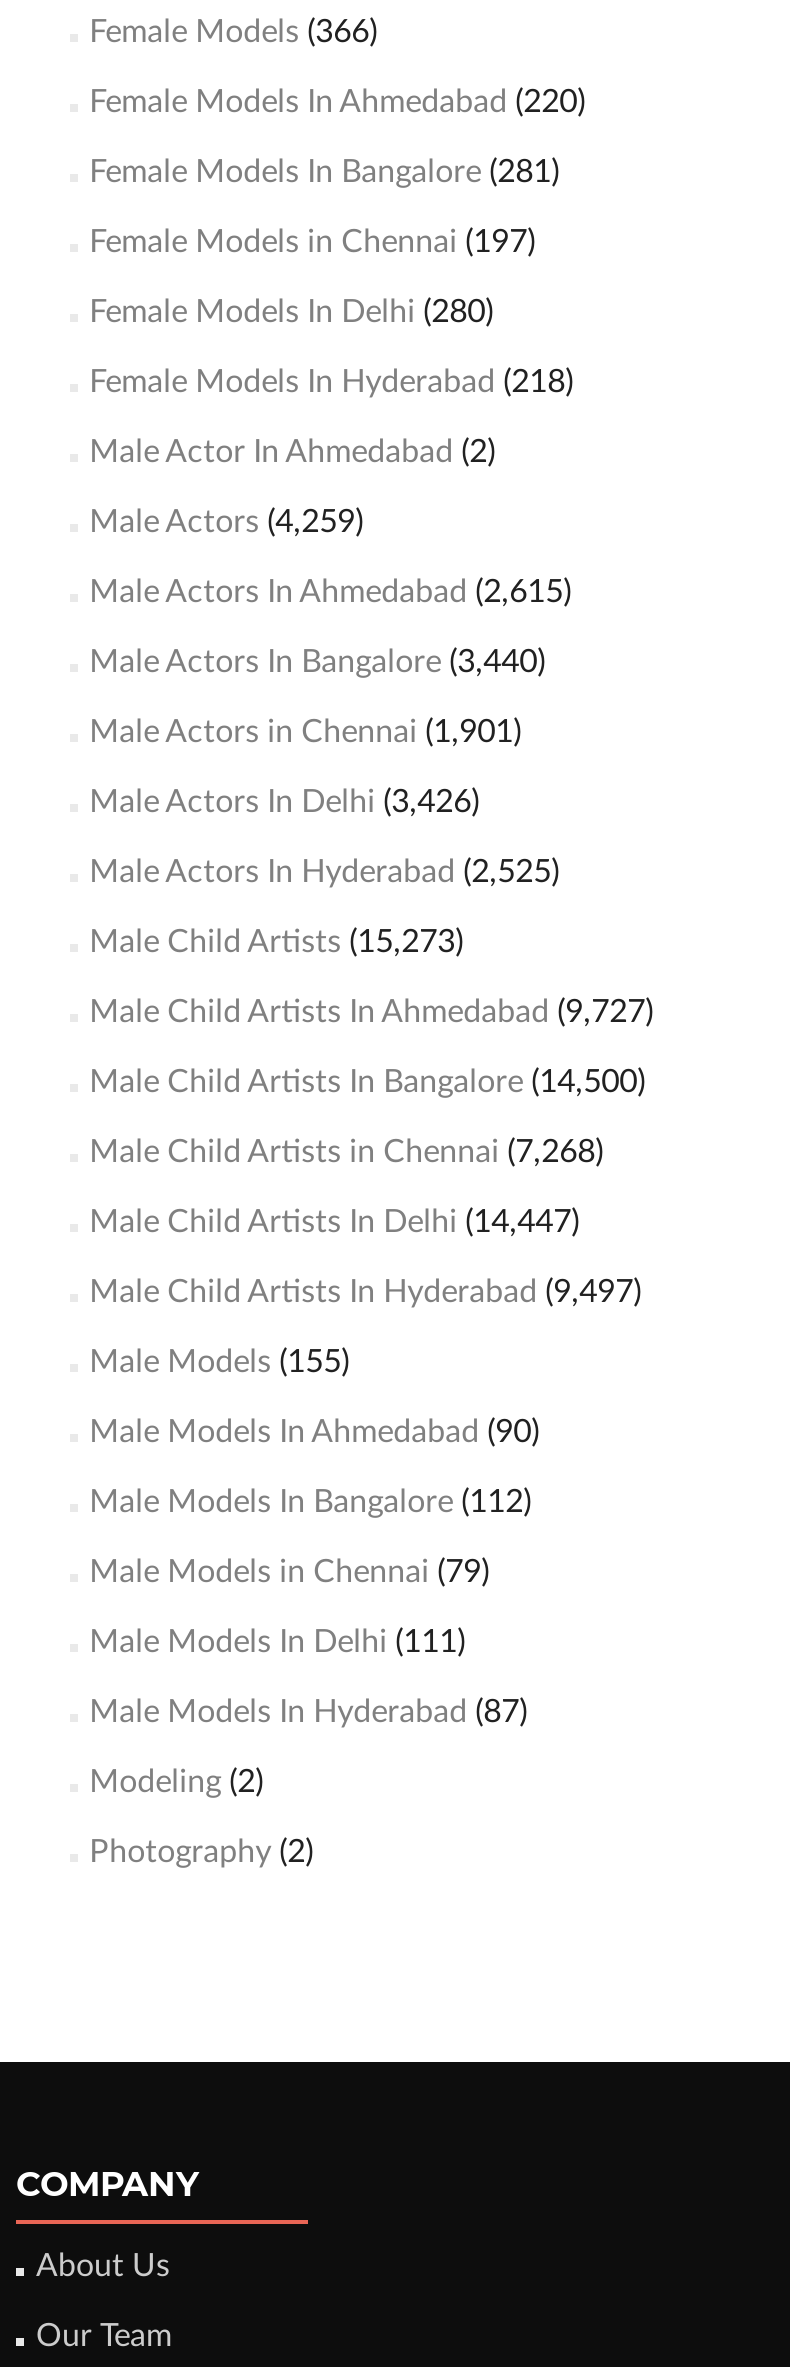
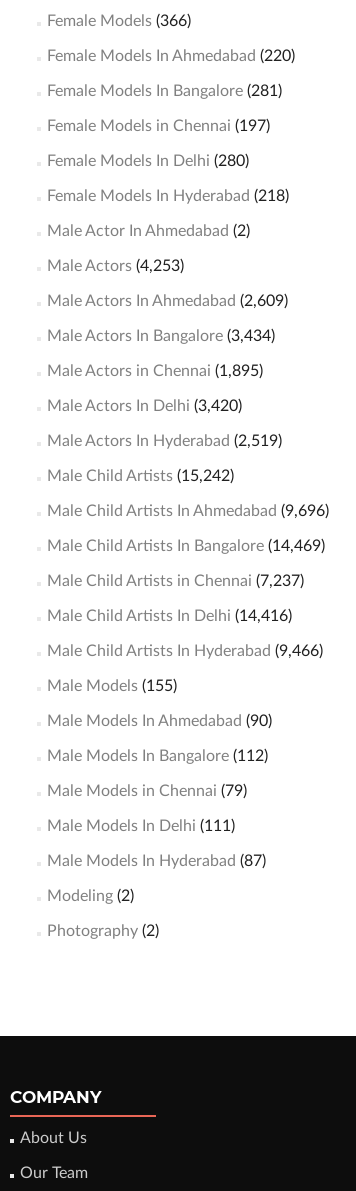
[89,506,363,538] Male Actors (4,259) -> [47,258,184,274] Male Actors (4,253)
[89,576,571,608] Male Actors In Ahmedabad (2,615) -> [47,293,288,309] Male Actors In Ahmedabad (2,609)
[89,646,545,678] Male Actors In Bangalore (3,440) -> [47,328,275,344] Male Actors In Bangalore (3,434)
[89,716,521,748] Male Actors in Chennai (1,901) -> [47,363,263,379] Male Actors in Chennai (1,895)
[89,786,479,818] Male Actors In Delhi (3,426) -> [47,398,242,414] Male Actors In Delhi (3,420)
[89,856,559,888] Male Actors In Hyderabad (2,525) -> [47,433,282,449] Male Actors In Hyderabad (2,519)
[89,926,463,958] Male Child Artists (15,273) -> [47,468,234,484] Male Child Artists (15,242)
[89,996,653,1028] Male Child Artists In Ahmedabad (9,727) -> [47,503,329,519] Male Child Artists In Ahmedabad (9,696)
[89,1066,645,1098] Male Child Artists In Bangalore (14,500) -> [47,538,325,554] Male Child Artists In Bangalore (14,469)
[89,1136,603,1168] Male Child Artists in Chennai (7,268) -> [47,573,304,589] Male Child Artists in Chennai (7,237)
[89,1206,579,1238] Male Child Artists In Delhi (14,447) -> [47,608,292,624] Male Child Artists In Delhi (14,416)
[89,1276,641,1308] Male Child Artists In Hyderabad (9,497) -> [47,643,323,659] Male Child Artists In Hyderabad (9,466)

